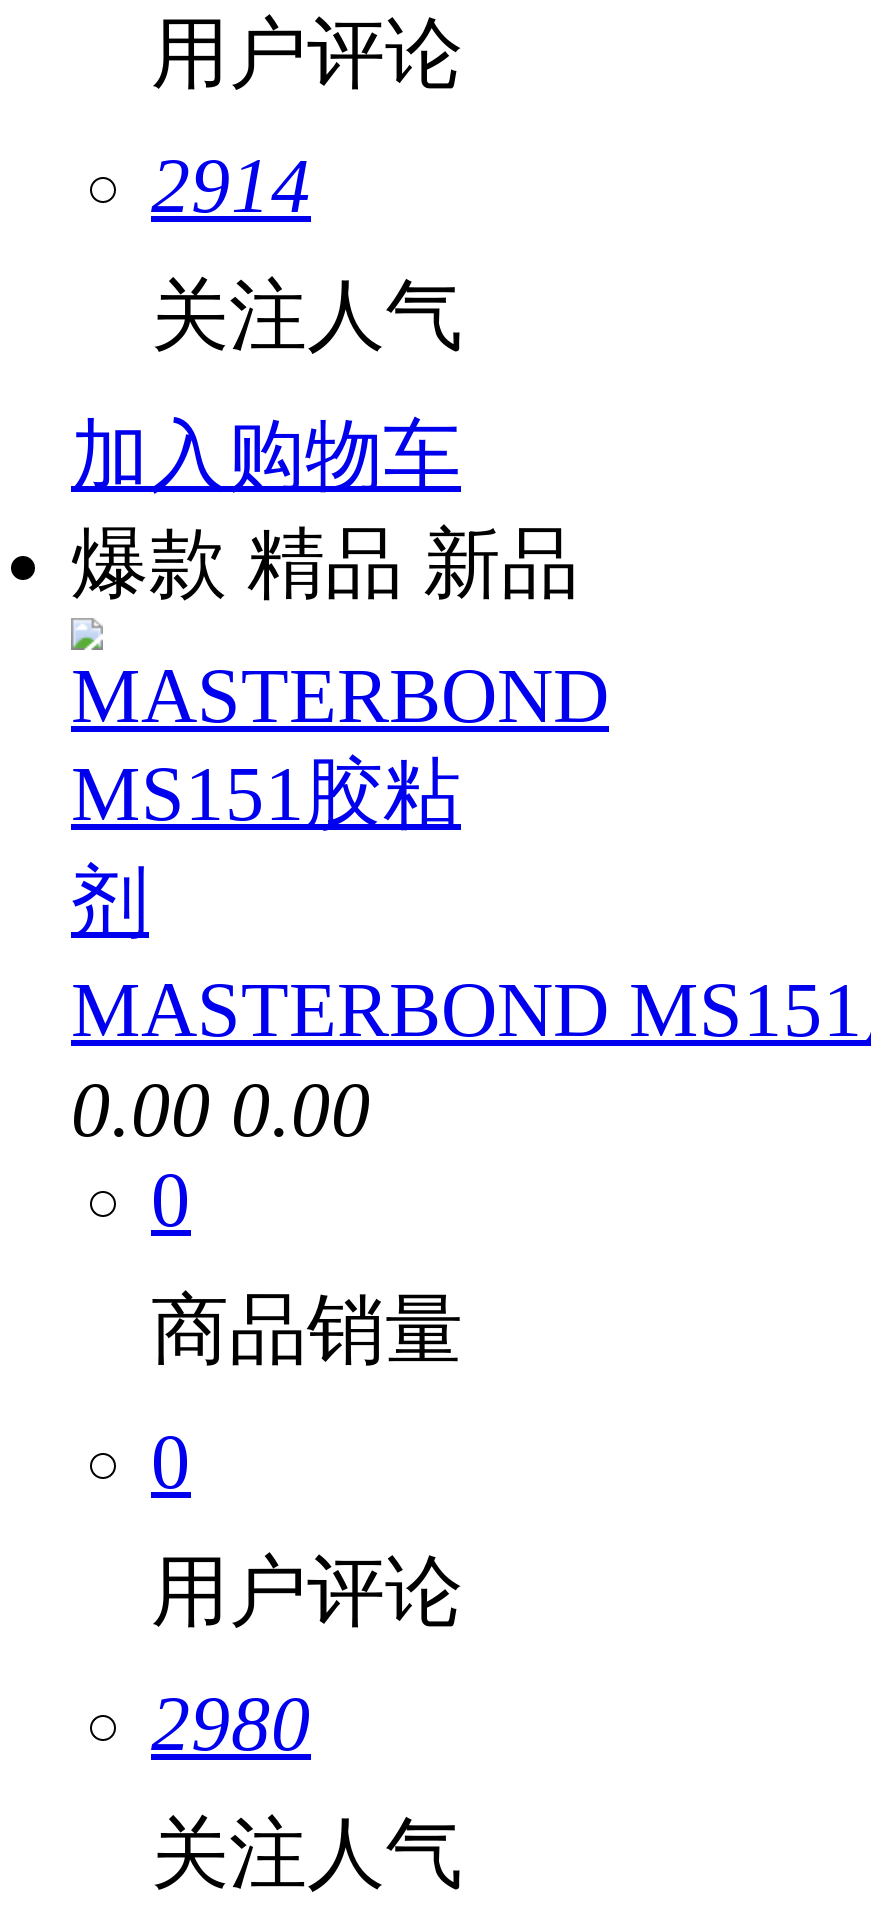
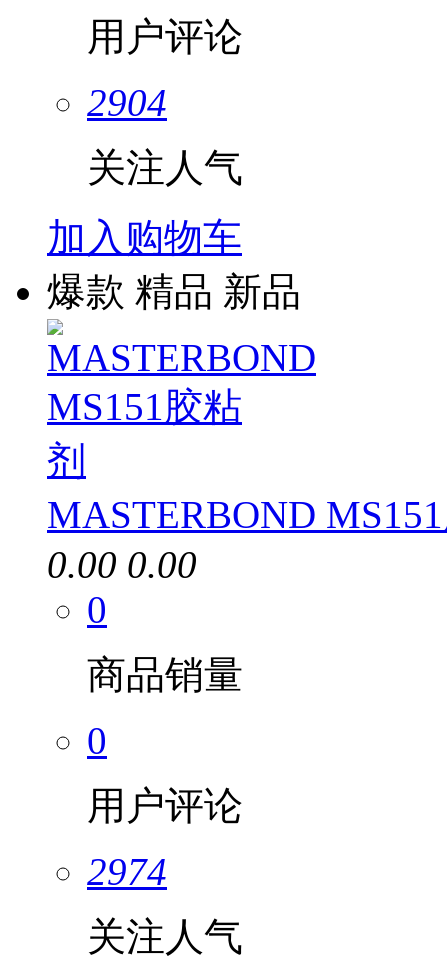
[151,141,311,227] 2914 -> [87,80,167,123] 2904
[151,1679,311,1765] 2980 -> [87,849,167,892] 2974

